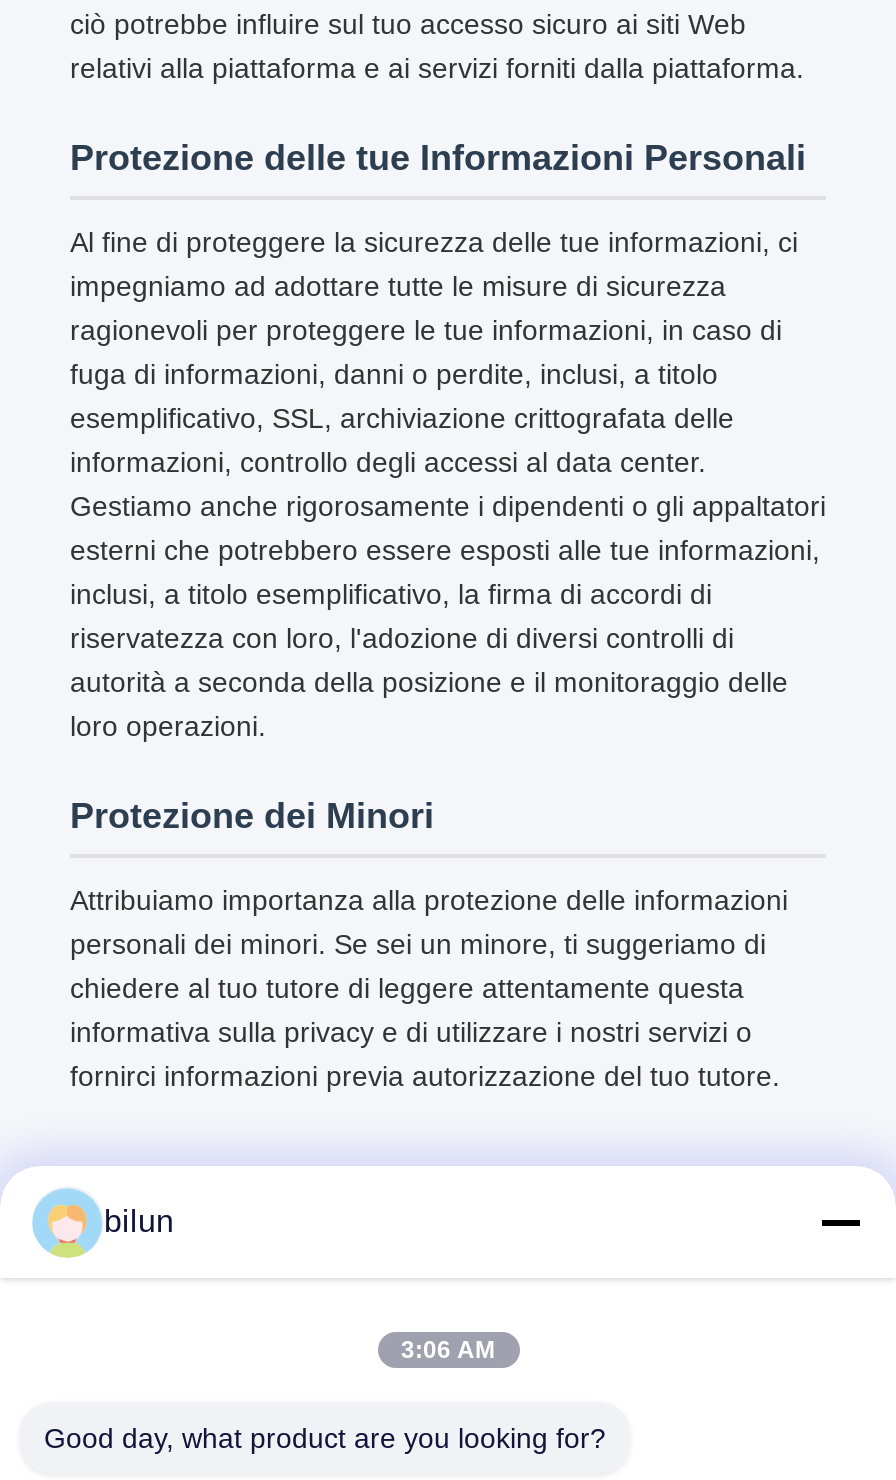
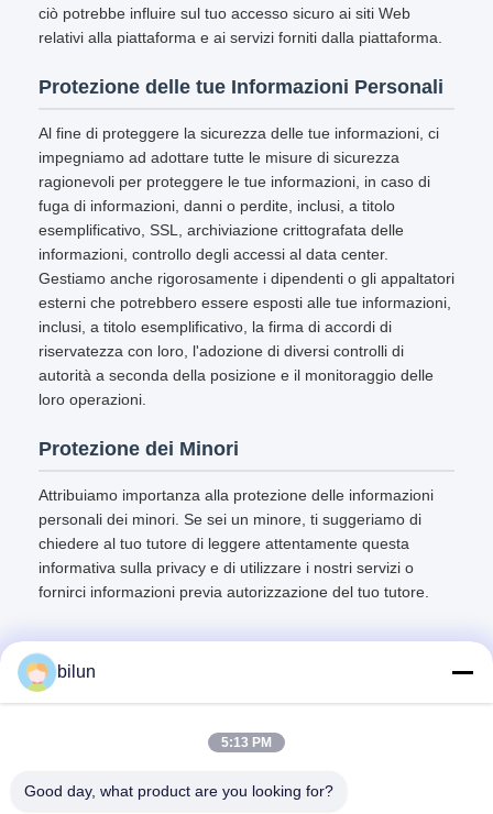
[401,1336,495,1364] 3:06 AM -> [221,735,272,750] 5:13 PM

